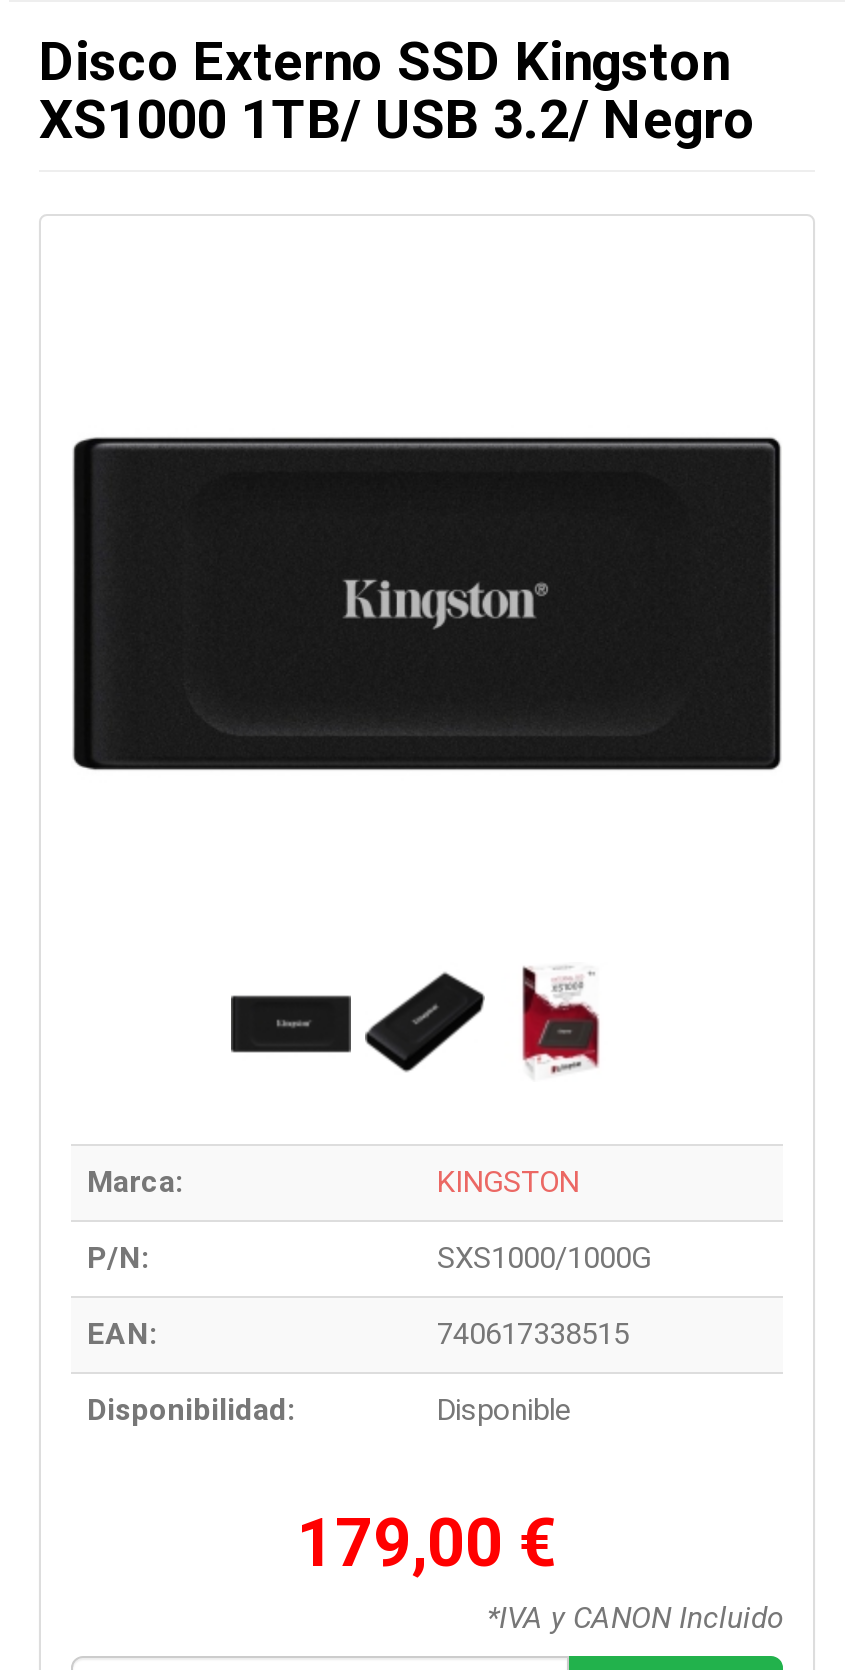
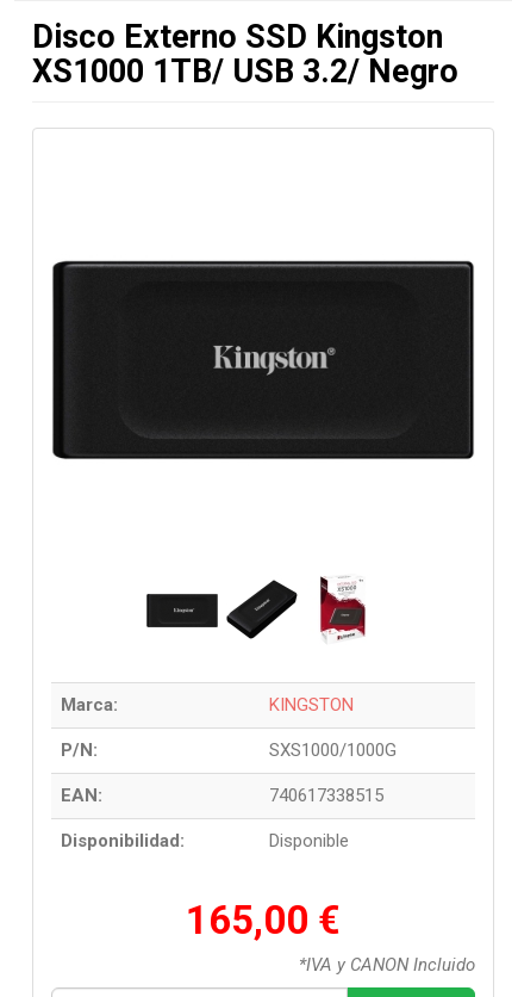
[297,1504,557,1582] 179,00 € -> [186,897,341,944] 165,00 €

